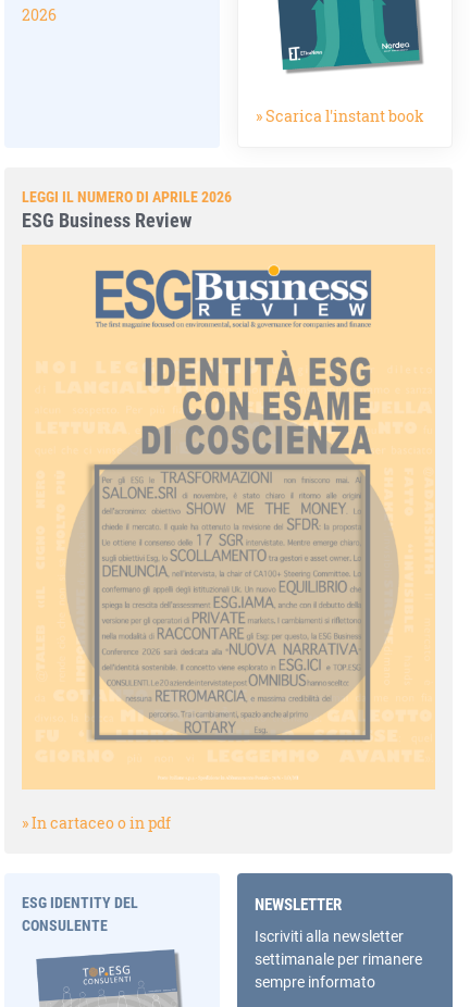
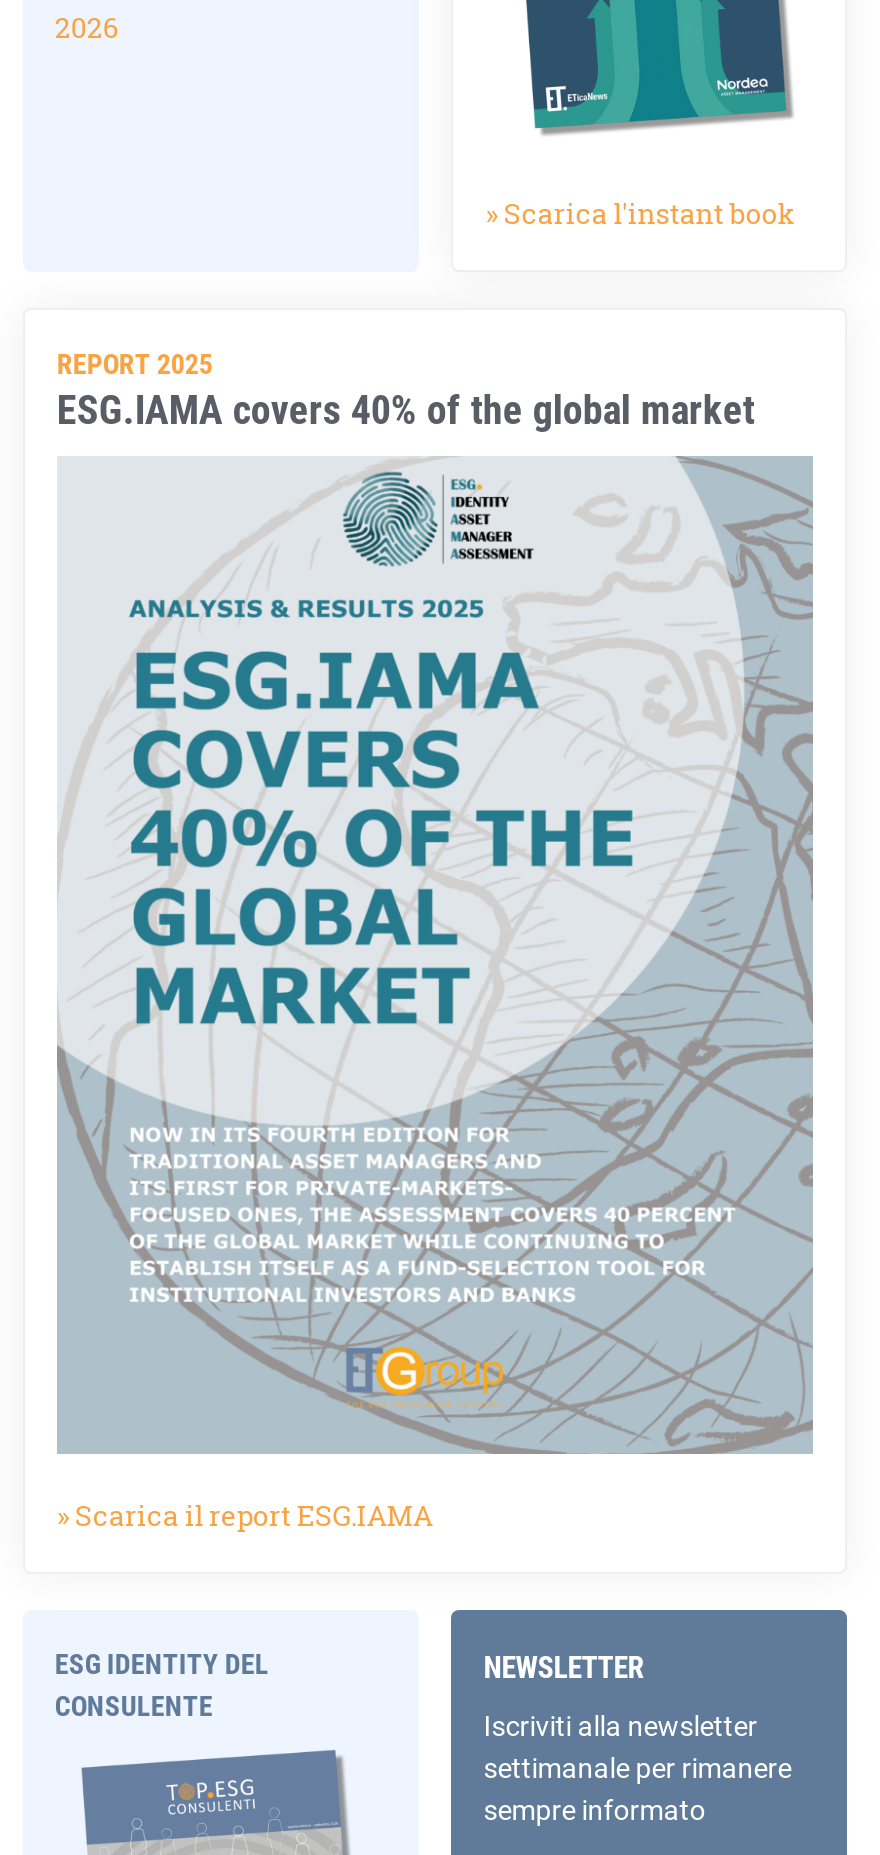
[22,186,232,232] LEGGI IL NUMERO DI APRILE 2026 | ESG Business Review -> [57,344,755,434] REPORT 2025 | ESG.IAMA covers 40% of the global market
[21,244,436,833] [image] | » In cartaceo o in pdf -> [55,452,815,1534] [image] | » Scarica il report ESG.IAMA

